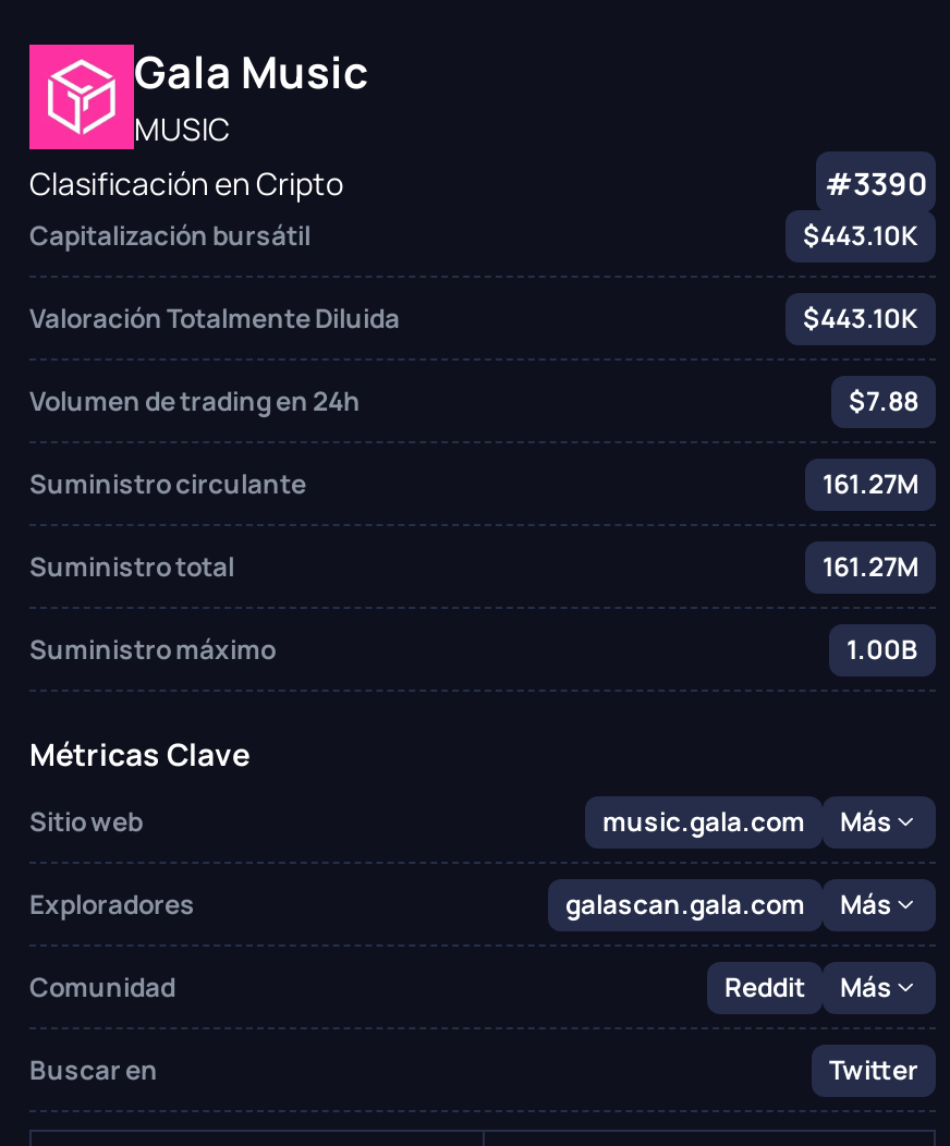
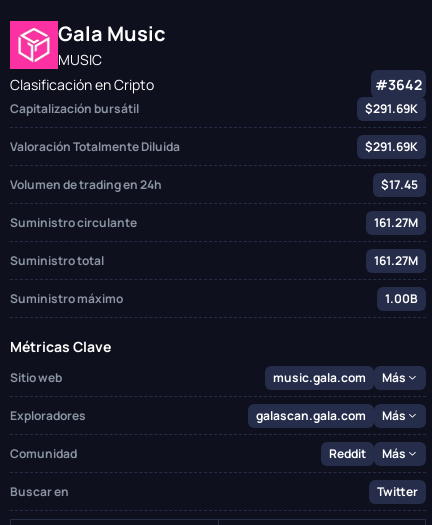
[825,161,927,203] #3390 -> [375,74,422,93] #3642
[803,216,918,253] $443.10K -> [365,99,418,116] $291.69K
[803,298,918,336] $443.10K -> [365,137,418,154] $291.69K
[849,381,918,418] $7.88 -> [381,175,418,192] $17.45

